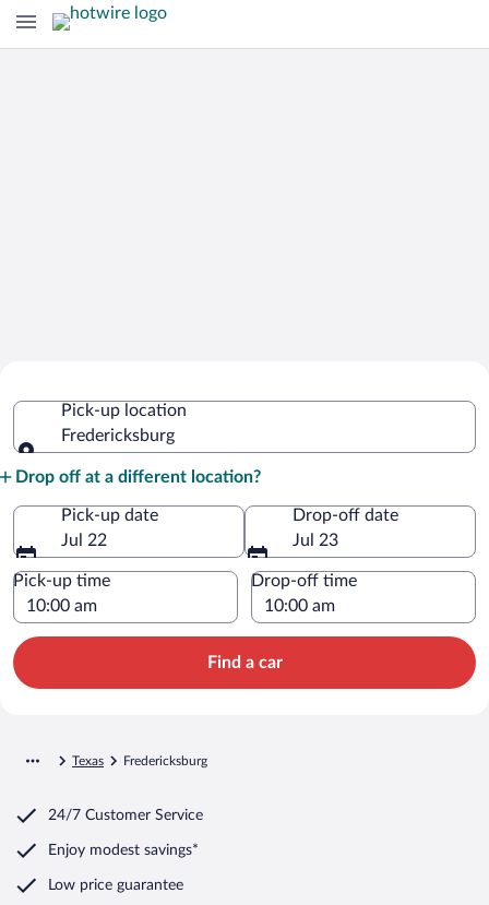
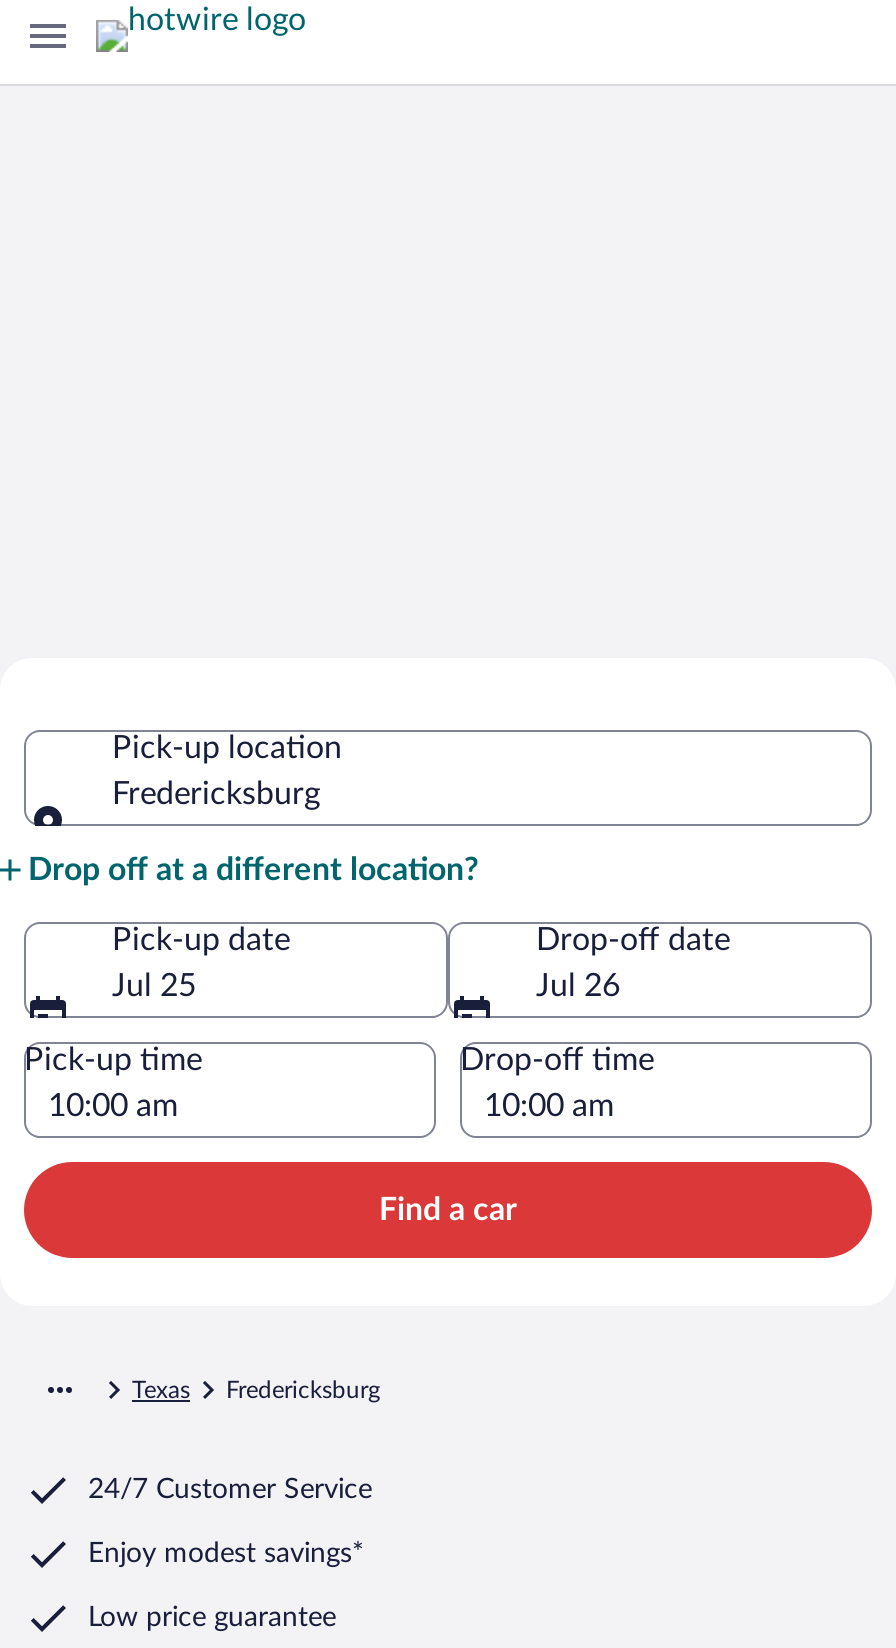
[61,531,107,549] Jul 22 -> [112,969,196,1001] Jul 25
[293,531,338,549] Jul 23 -> [536,969,620,1001] Jul 26

